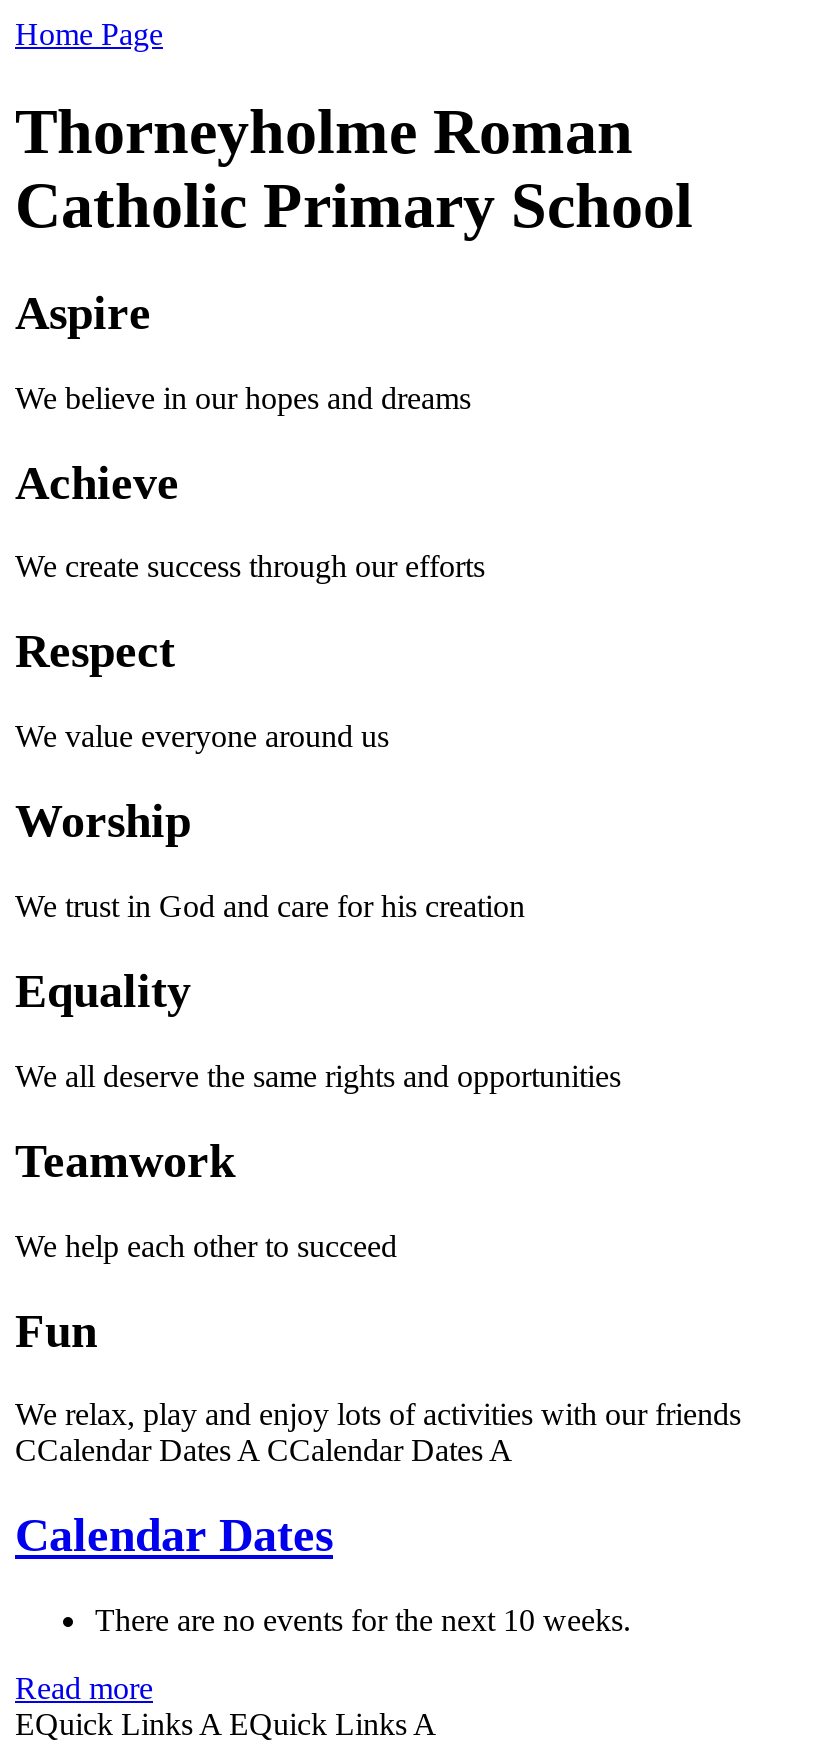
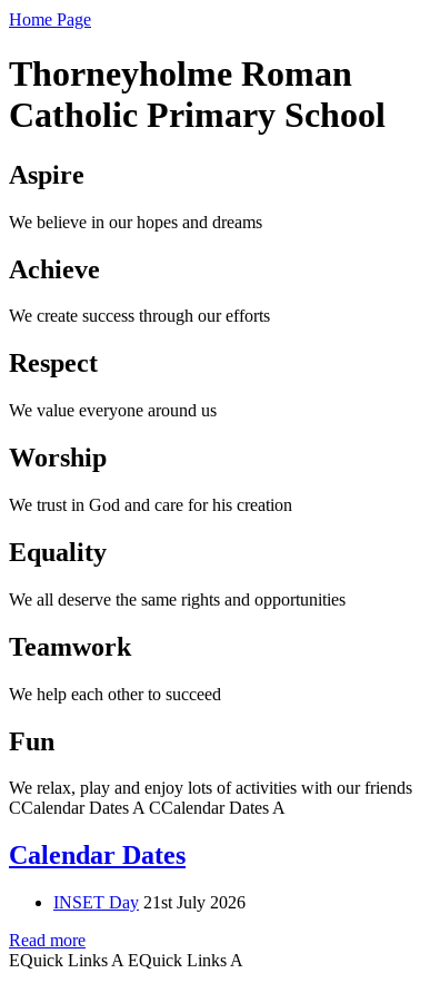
[95,1604,631,1638] There are no events for the next 10 weeks. -> [53,893,246,912] INSET Day 21st July 2026

